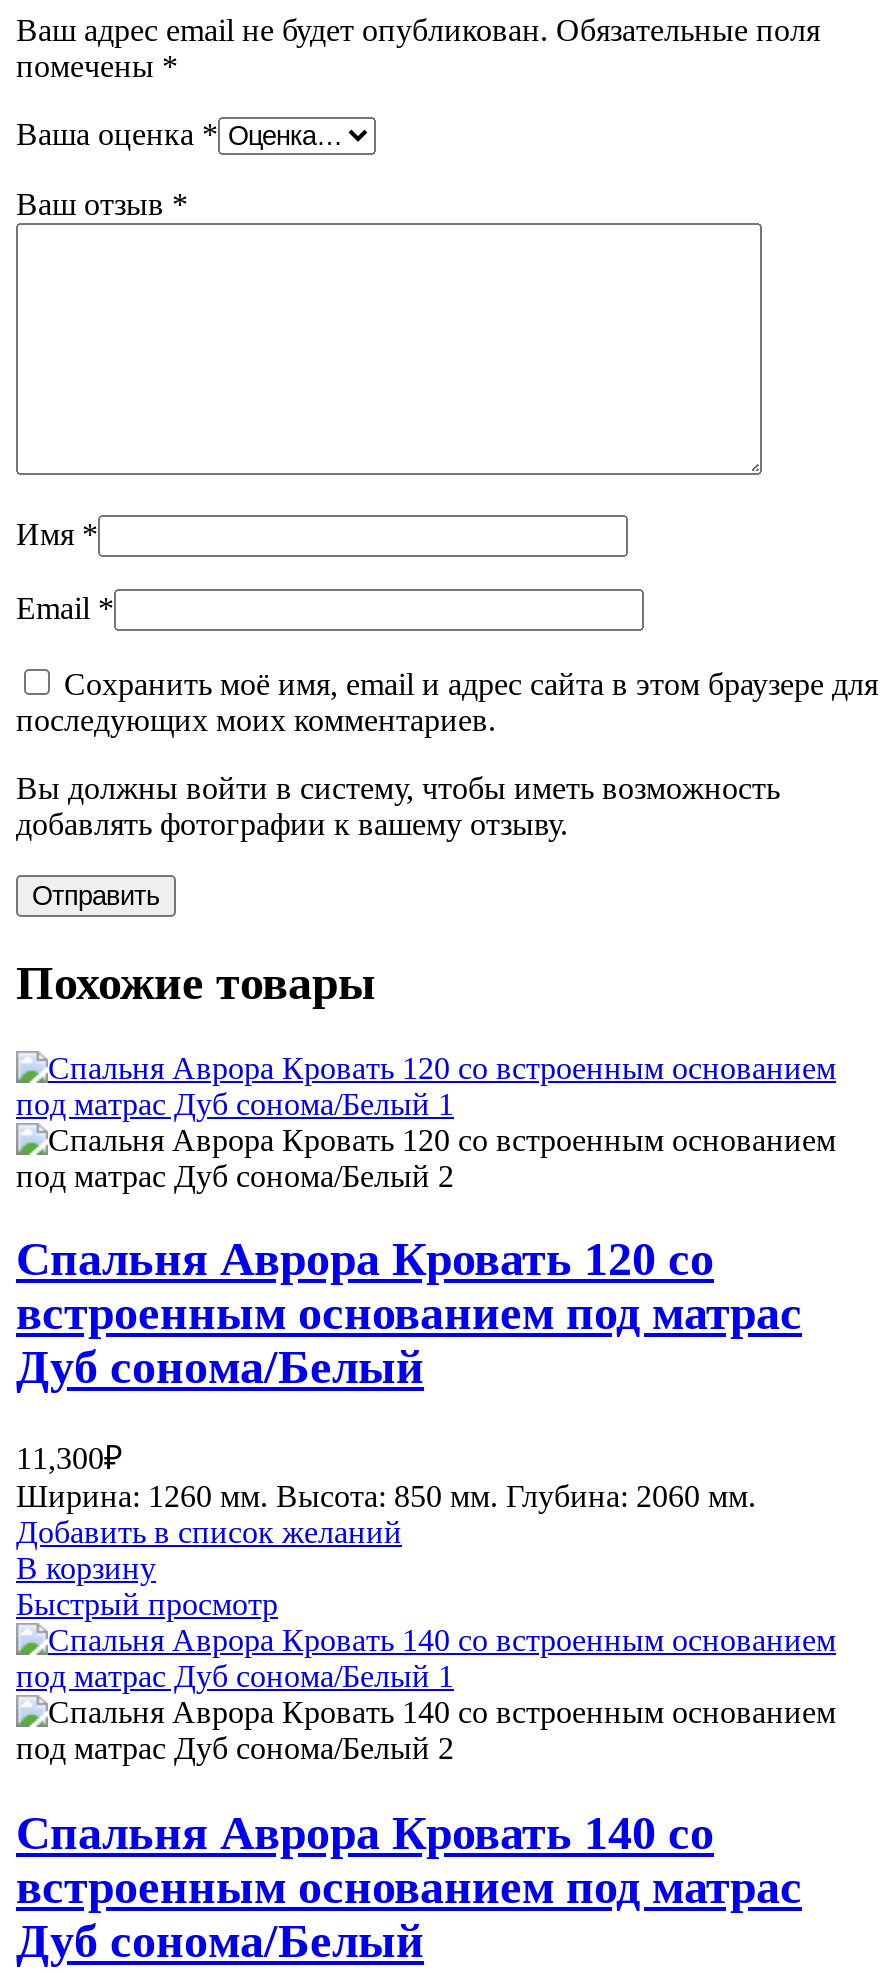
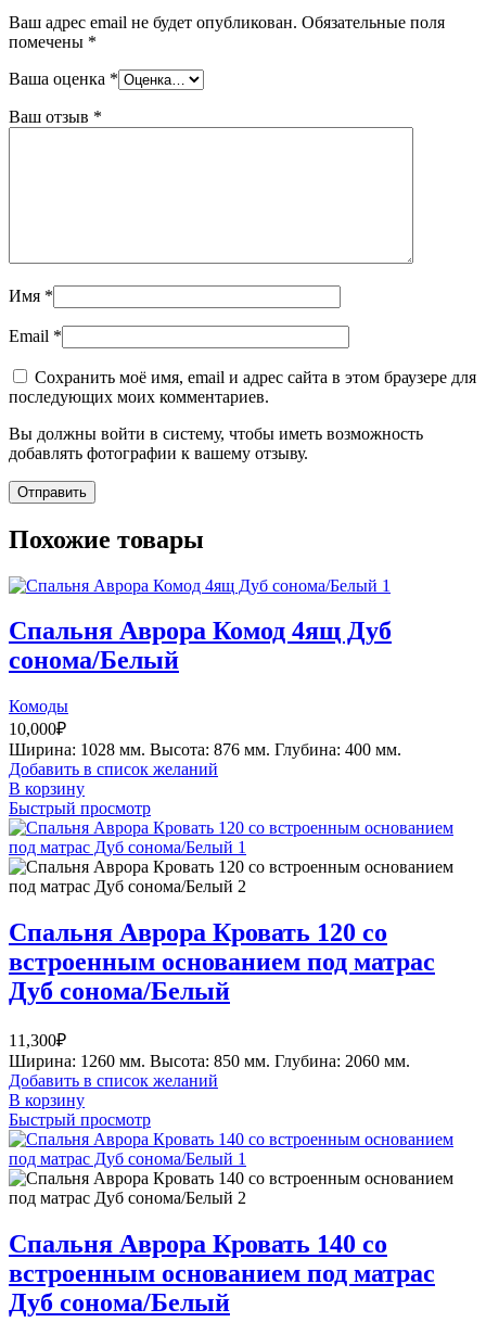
none -> [9,617,401,818] Спальня Аврора Комод 4ящ Дуб | сонома/Белый | Комоды | 10,000₽ | Ширина: 1028 мм. Высота: 876 мм. Глубина: 400 мм. | Добавить в список желаний | В корзину | Быстрый просмотр

